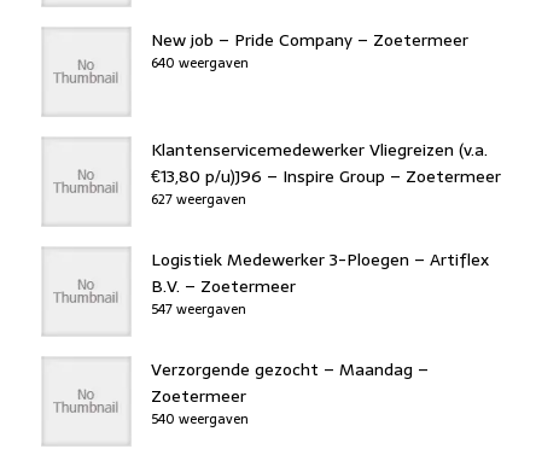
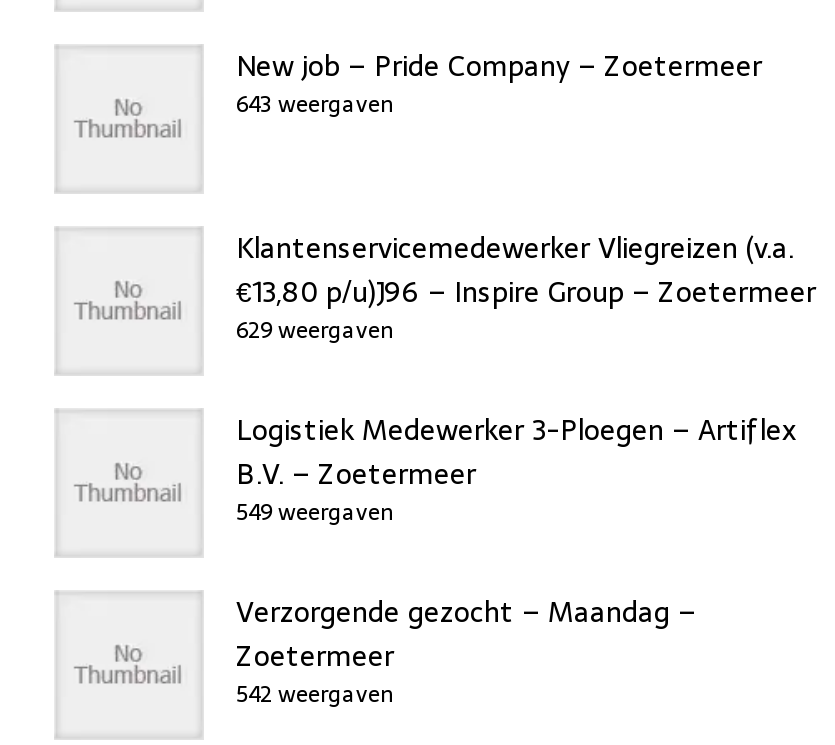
[151,52,249,74] 640 weergaven -> [236,86,394,122] 643 weergaven
[151,188,246,210] 627 weergaven -> [236,312,394,348] 629 weergaven
[151,298,246,320] 547 weergaven -> [236,494,394,530] 549 weergaven
[151,408,249,430] 540 weergaven -> [236,676,394,712] 542 weergaven

